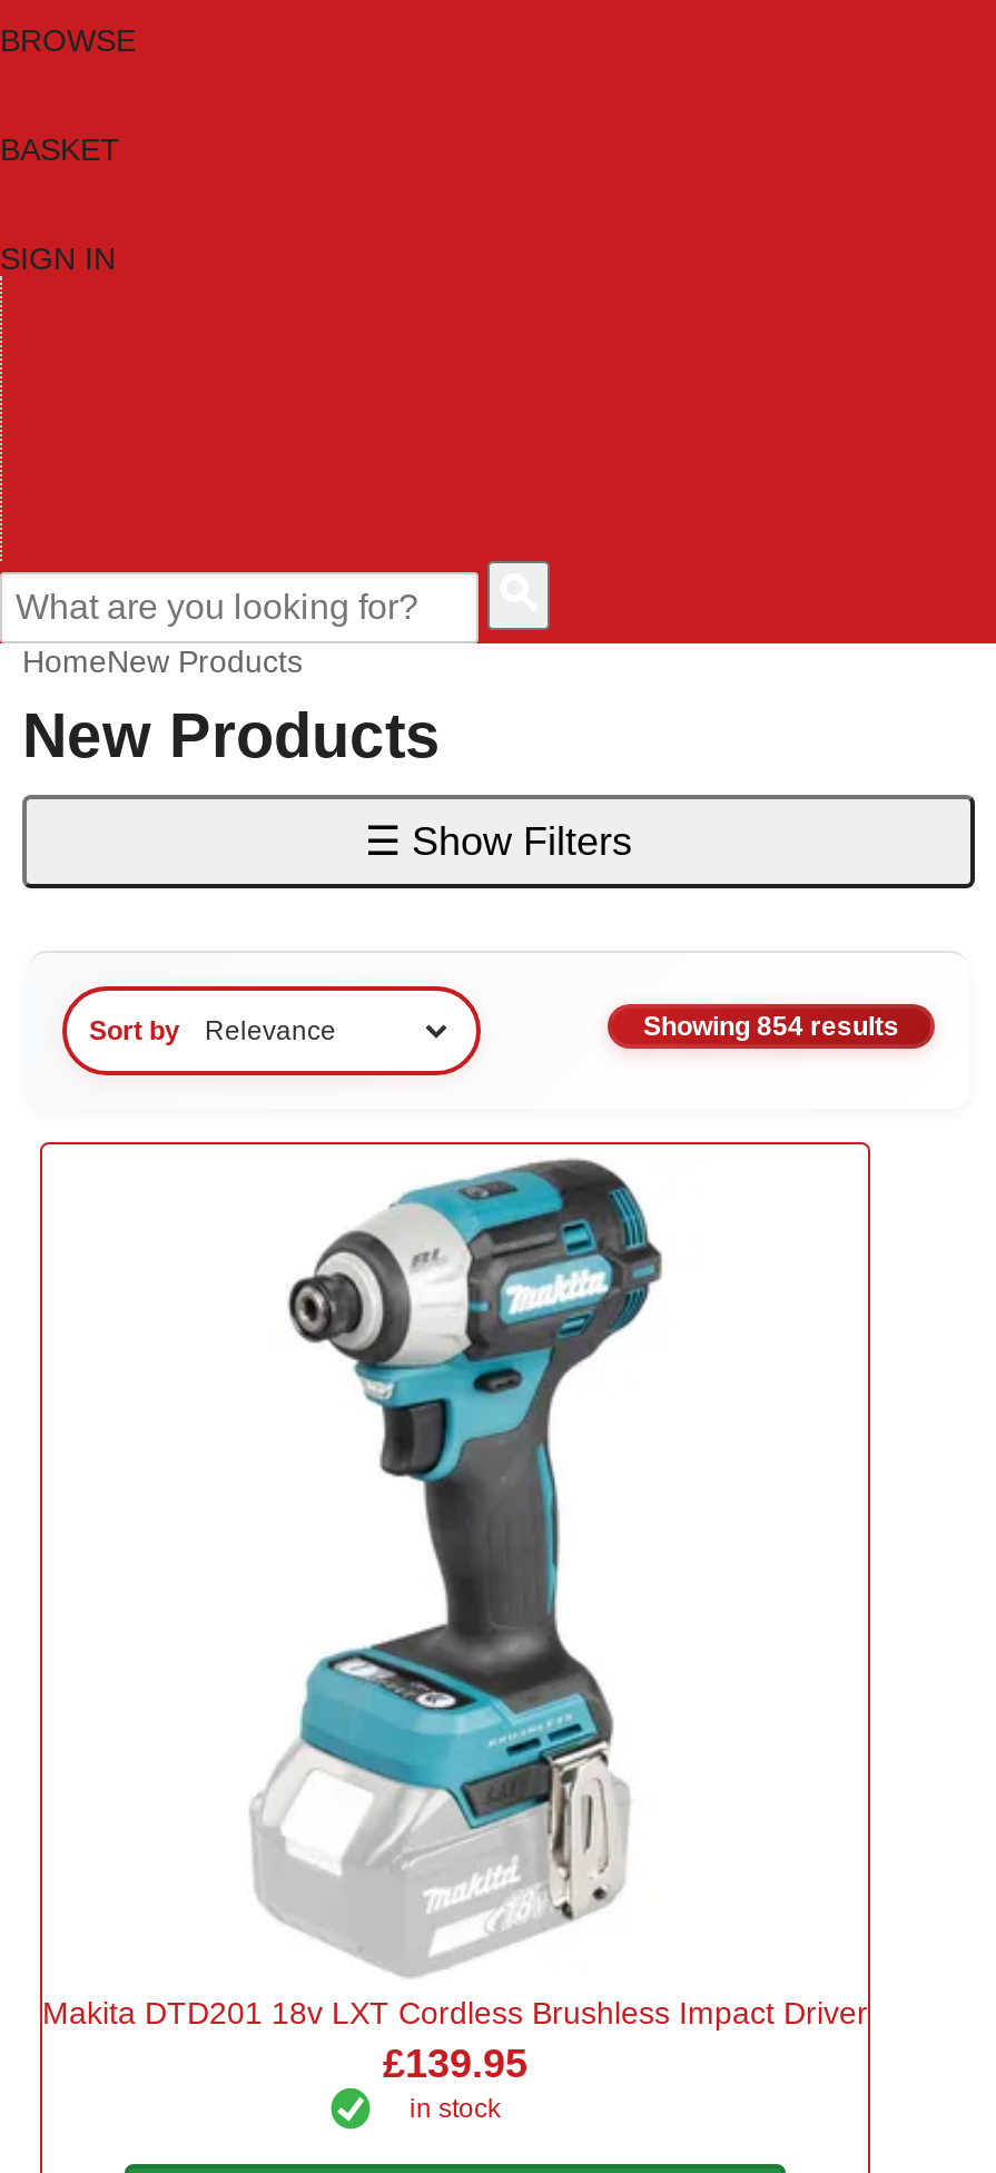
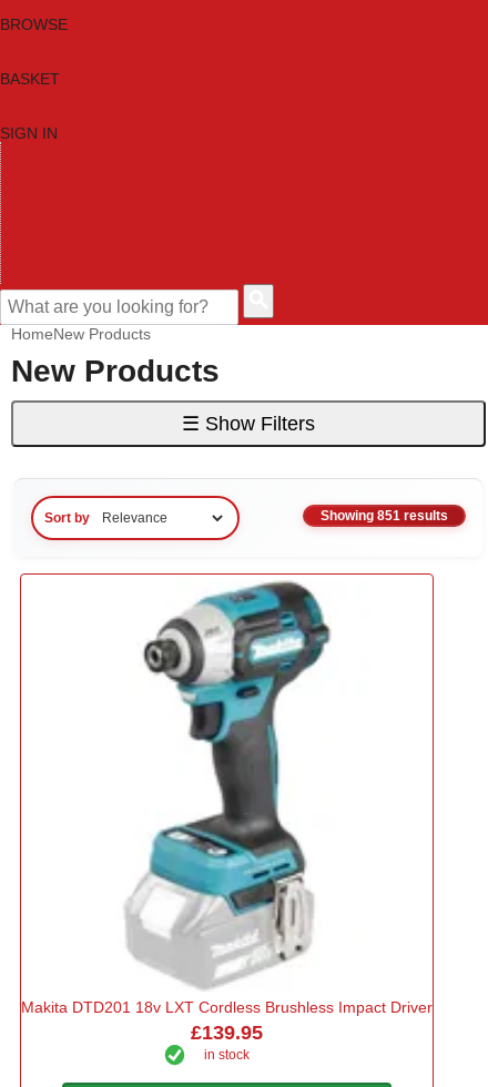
[643,1010,899,1041] Showing 854 results -> [321,508,448,523] Showing 851 results

